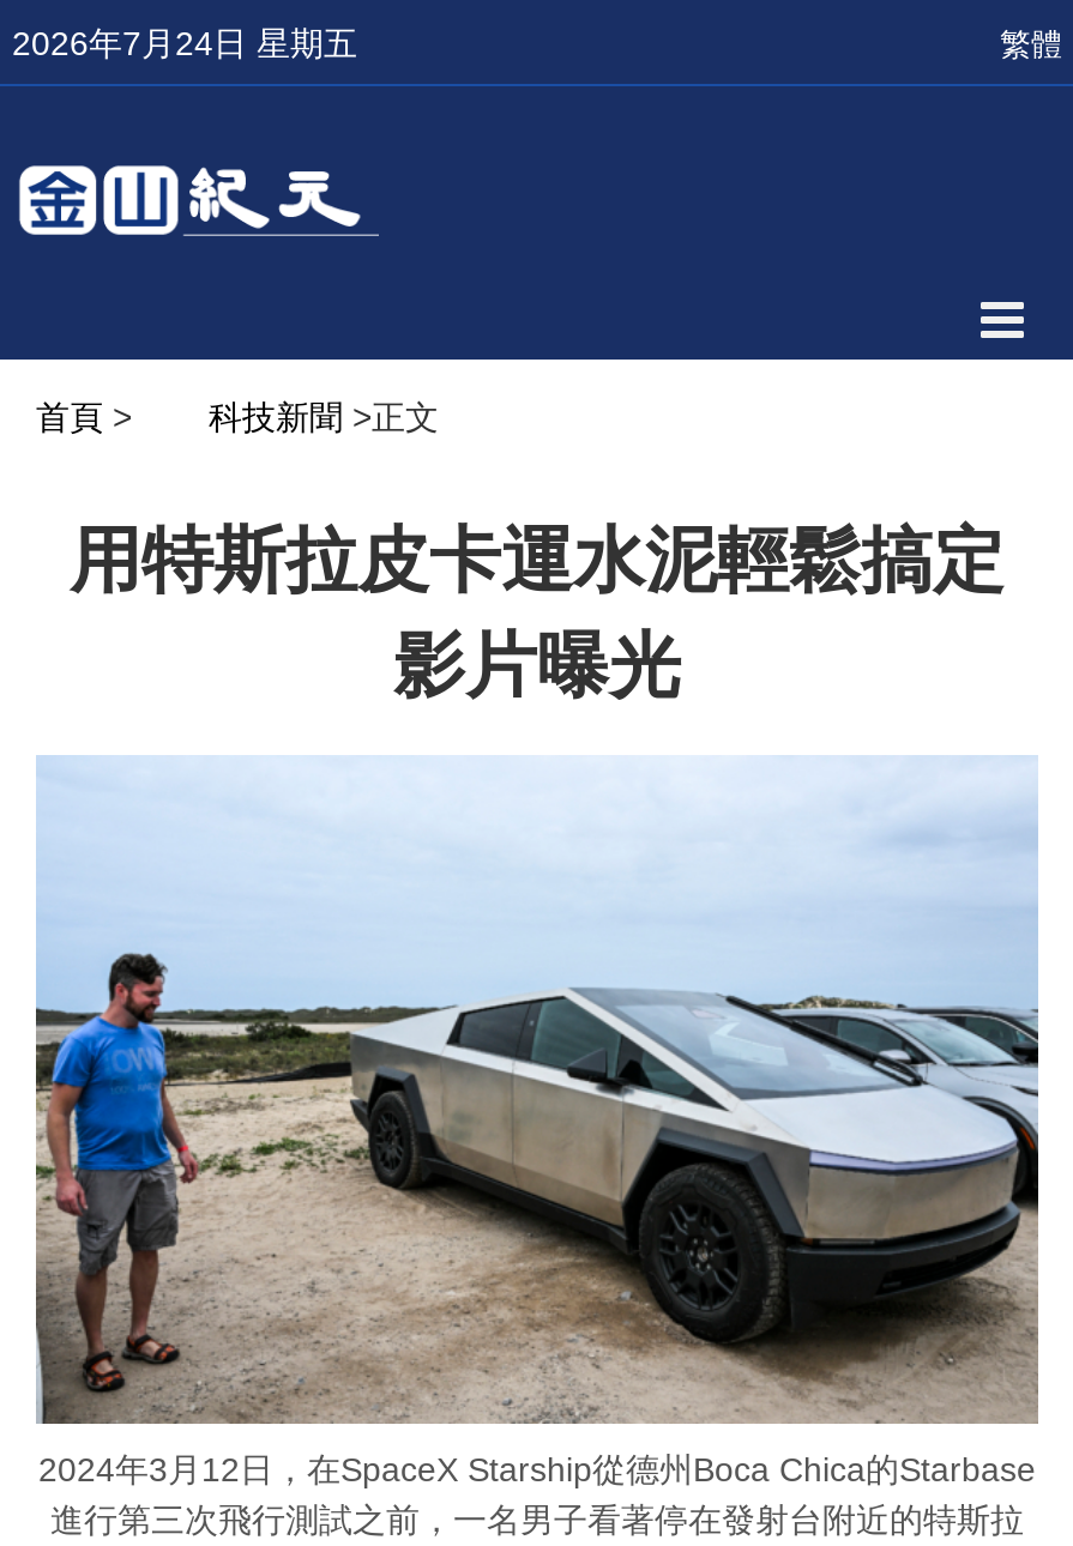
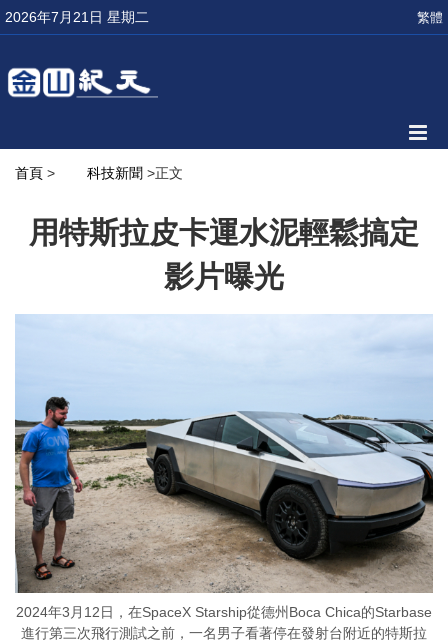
[12,24,357,62] 2026年7月24日 星期五 -> [5,9,149,25] 2026年7月21日 星期二

